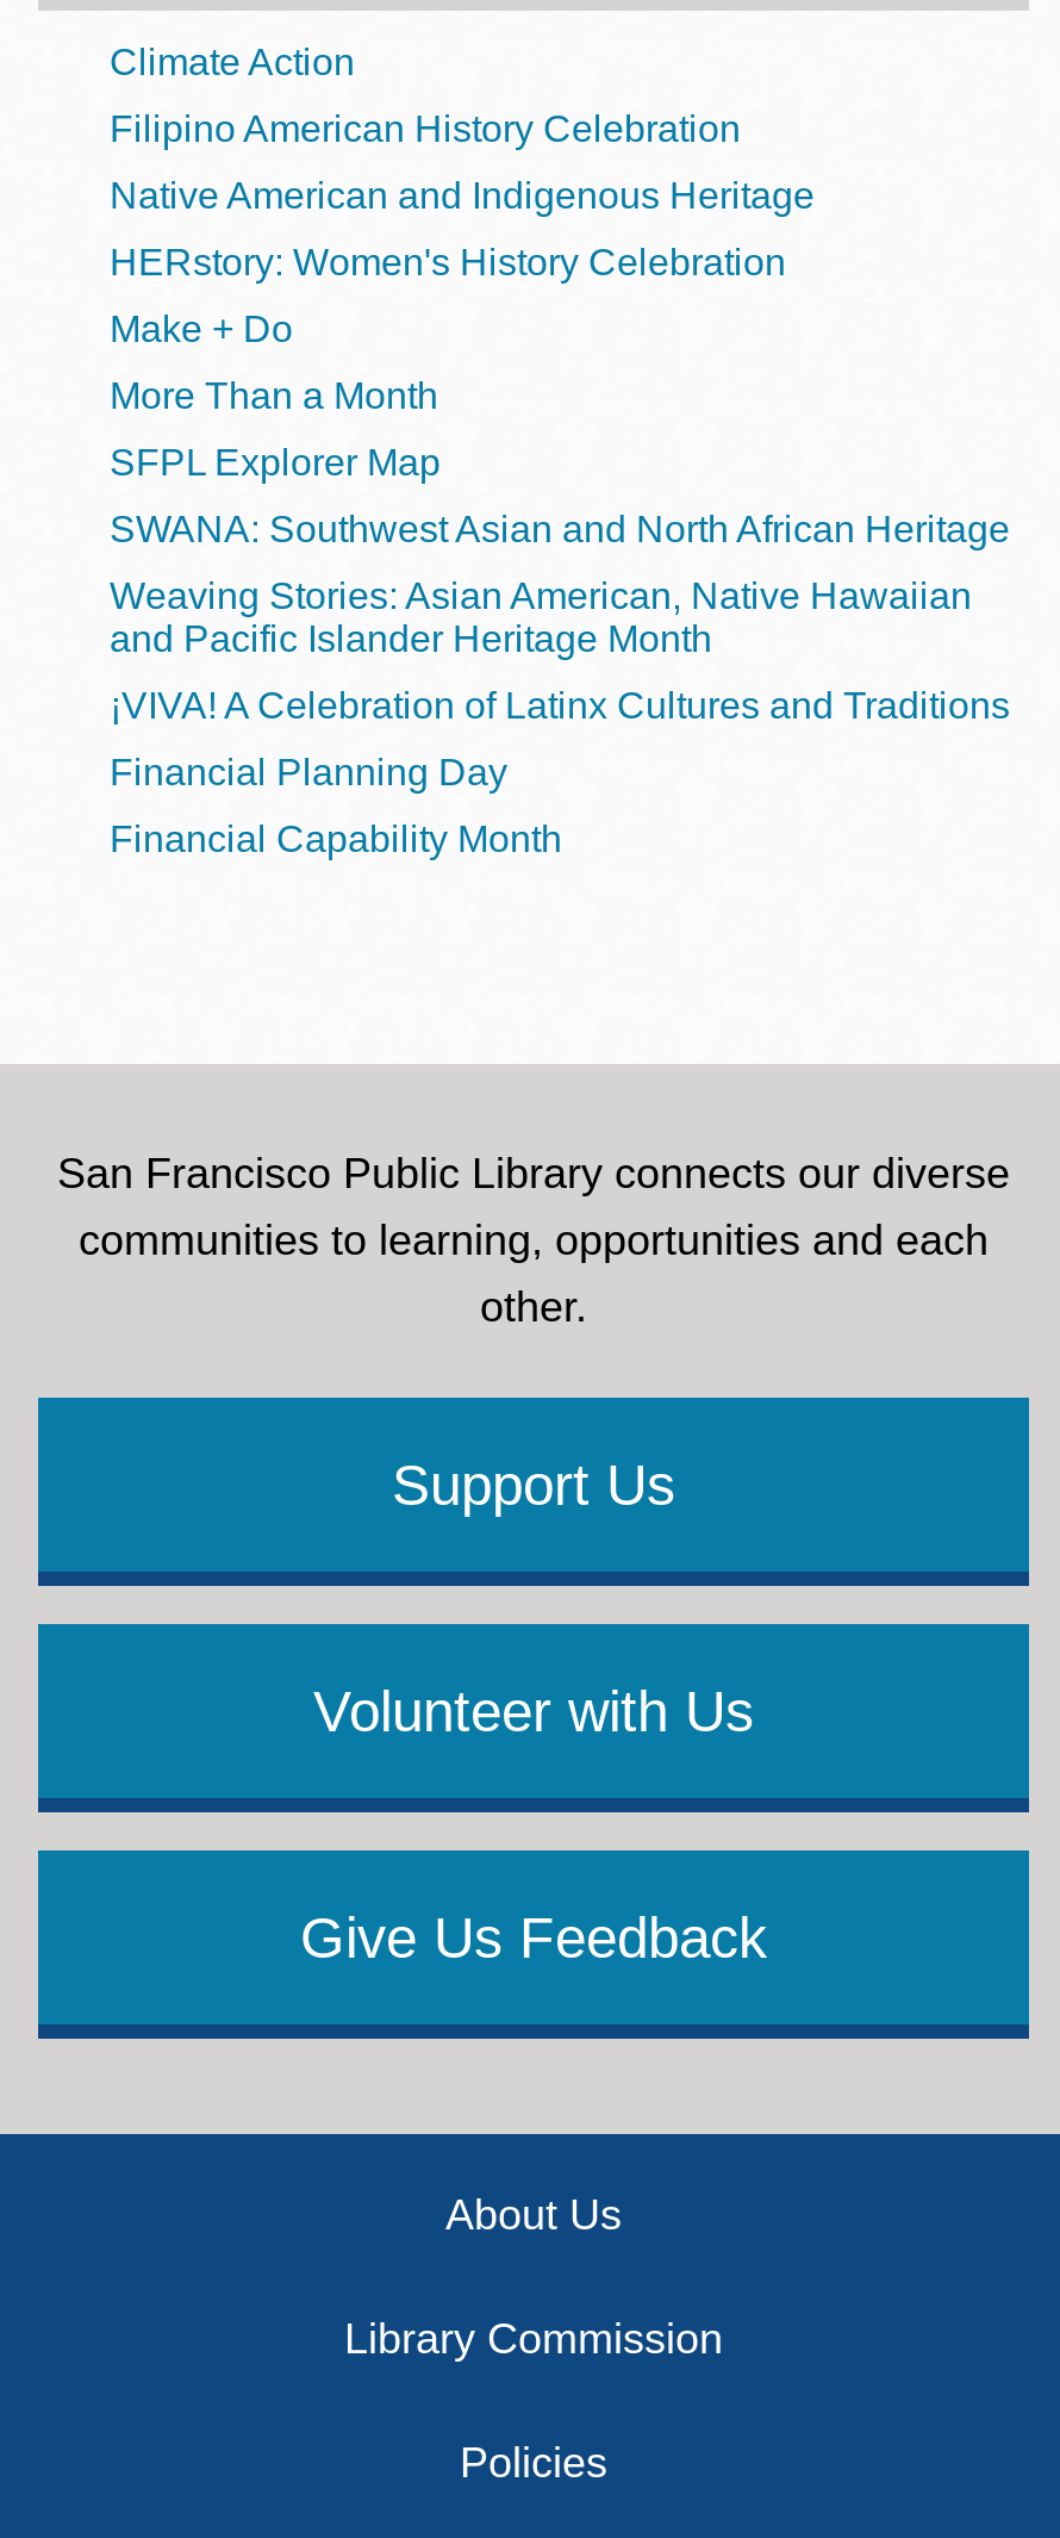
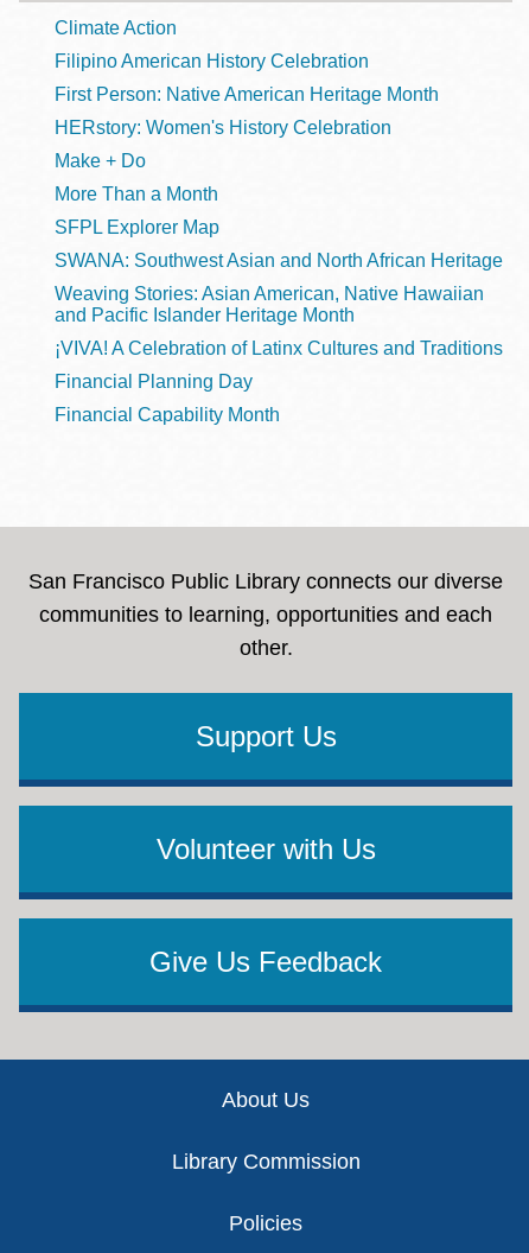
[110,175,815,216] Native American and Indigenous Heritage -> [55,84,439,104] First Person: Native American Heritage Month

